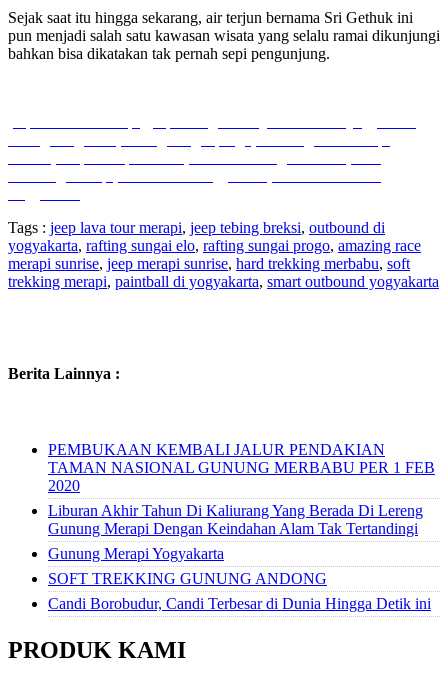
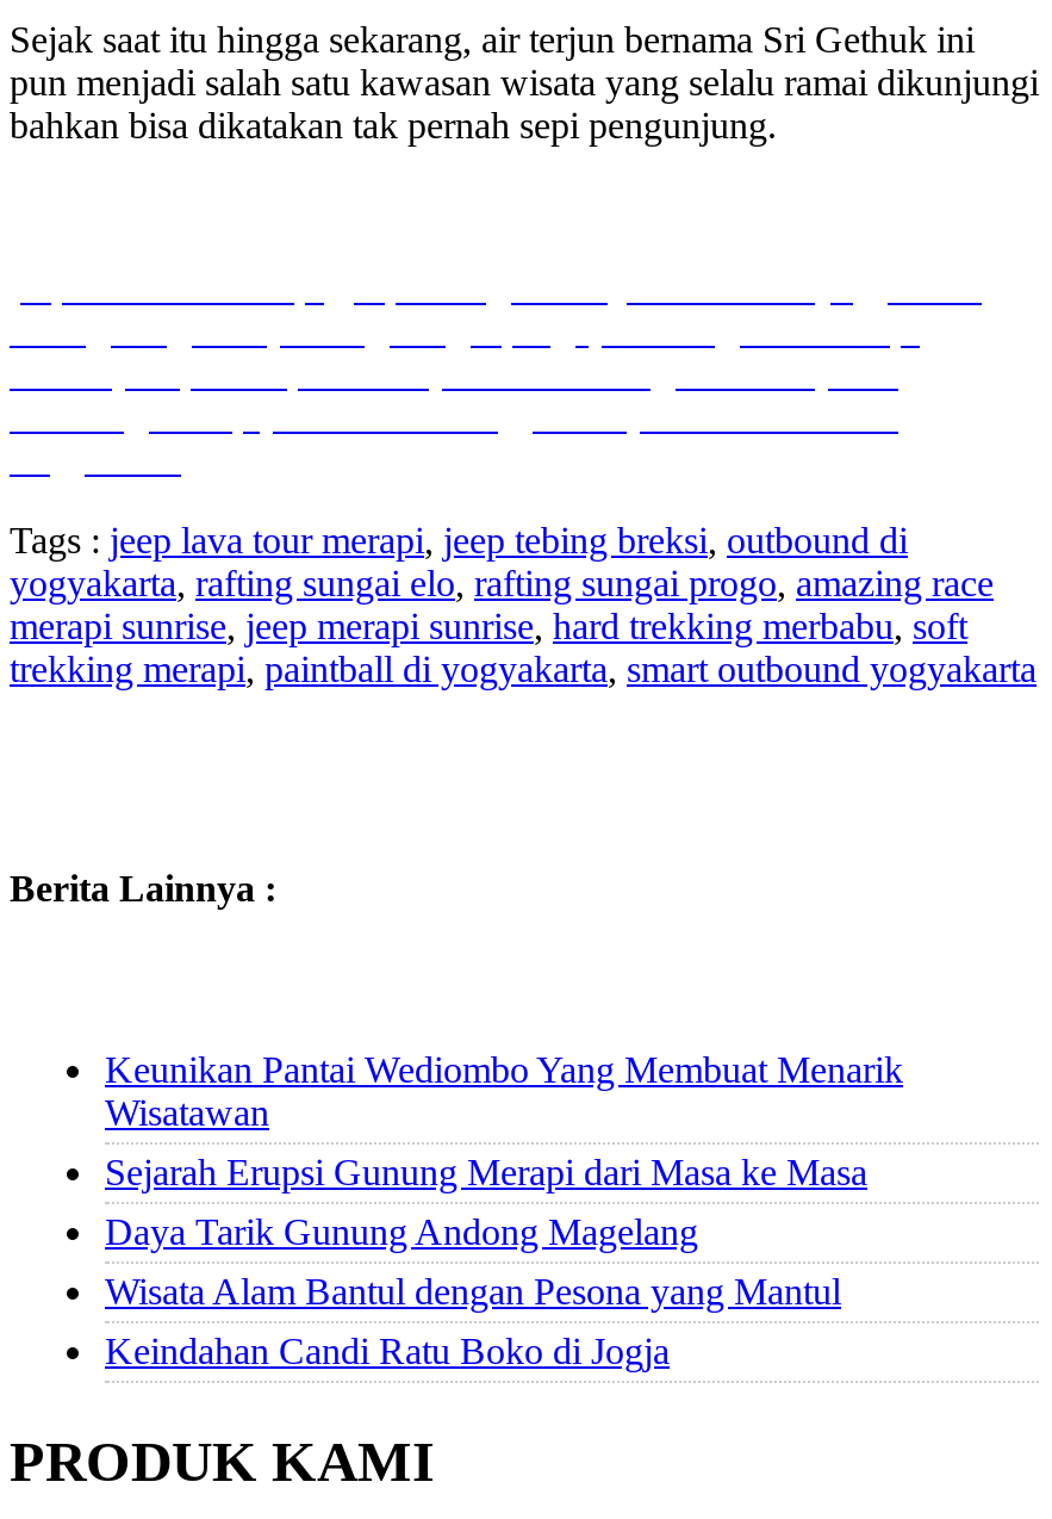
[48,441,435,494] PEMBUKAAN KEMBALI JALUR PENDAKIAN | TAMAN NASIONAL GUNUNG MERBABU PER 1 FEB | 2020 -> [105,1049,903,1133] Keunikan Pantai Wediombo Yang Membuat Menarik | Wisatawan
[48,502,423,537] Liburan Akhir Tahun Di Kaliurang Yang Berada Di Lereng | Gunung Merapi Dengan Keindahan Alam Tak Tertandingi -> [105,1152,867,1192] Sejarah Erupsi Gunung Merapi dari Masa ke Masa
[48,545,224,562] Gunung Merapi Yogyakarta -> [105,1211,698,1252] Daya Tarik Gunung Andong Magelang
[48,570,327,587] SOFT TREKKING GUNUNG ANDONG -> [105,1271,841,1312] Wisata Alam Bantul dengan Pesona yang Mantul
[48,595,431,612] Candi Borobudur, Candi Terbesar di Dunia Hingga Detik ini -> [105,1331,670,1371] Keindahan Candi Ratu Boko di Jogja

